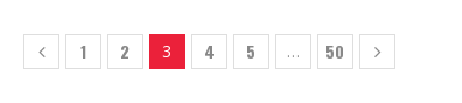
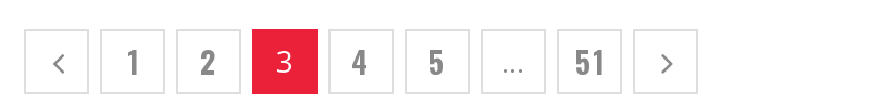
[325,38,344,63] 50 -> [575,38,604,83] 51

